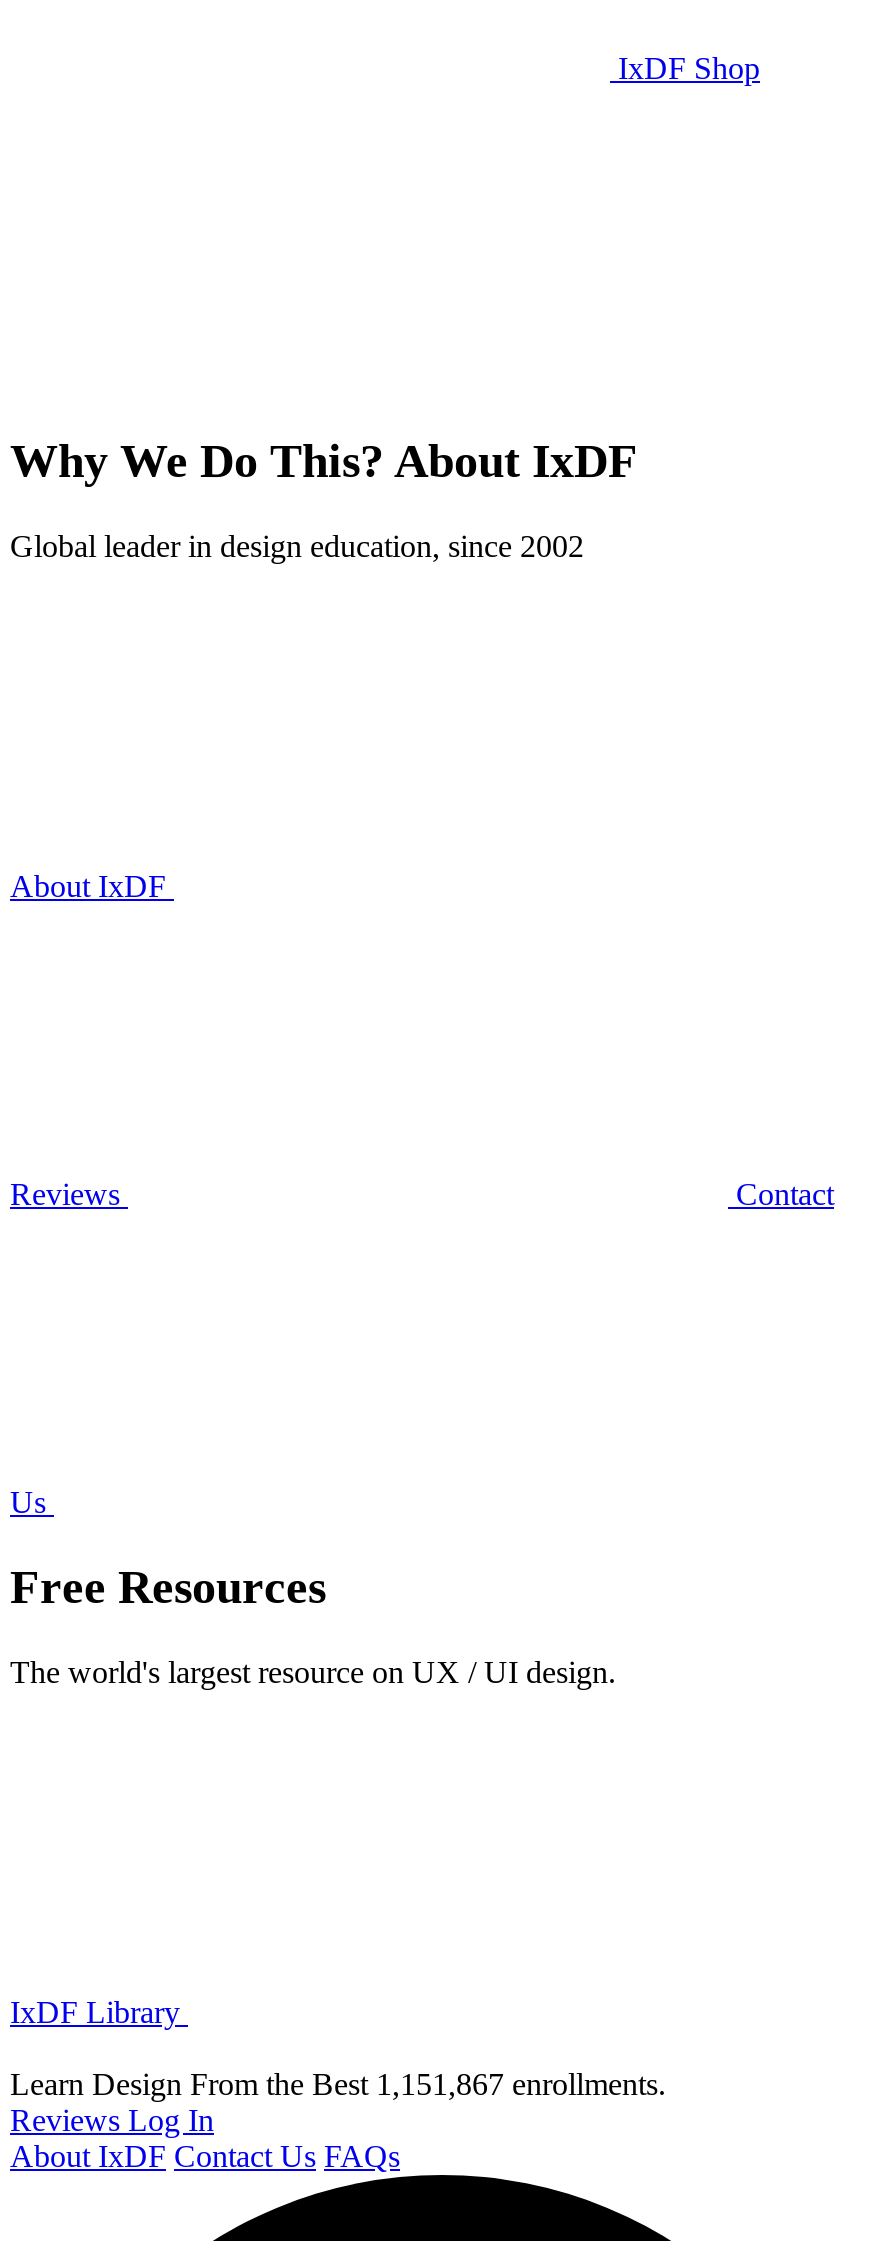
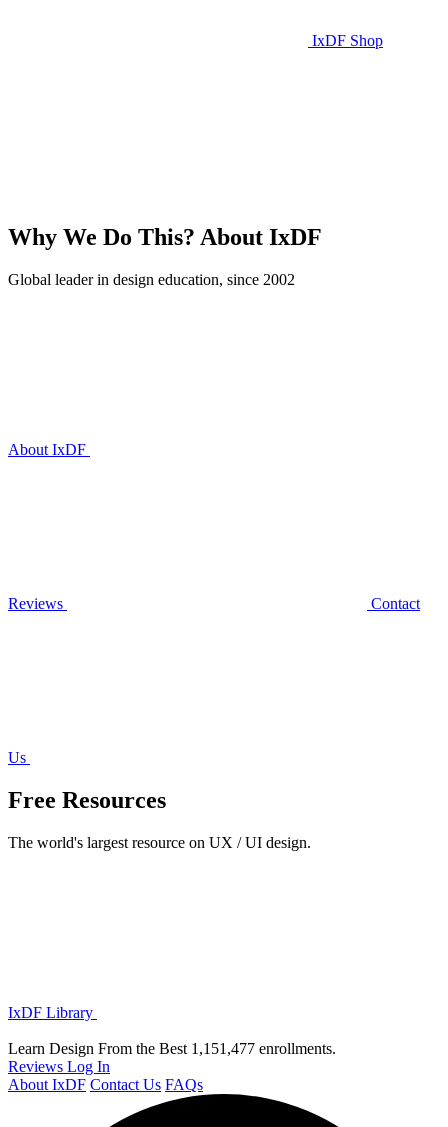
[10,2066,666,2100] Learn Design From the Best 1,151,867 enrollments. -> [8,1040,336,1057] Learn Design From the Best 1,151,477 enrollments.

